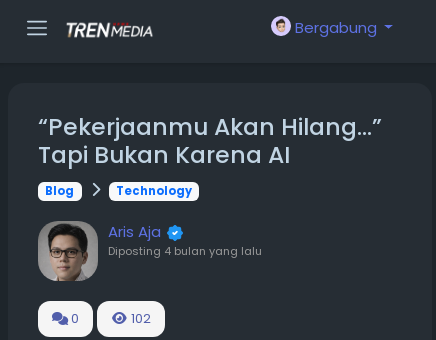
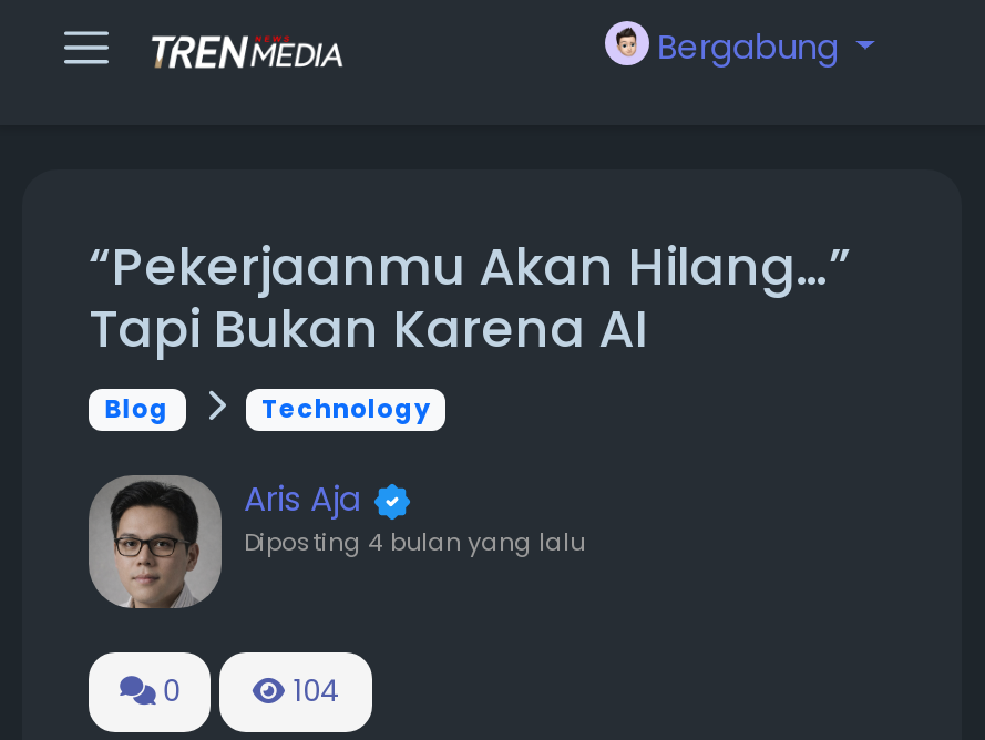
[127,309,150,328] 102 -> [287,670,340,712] 104

